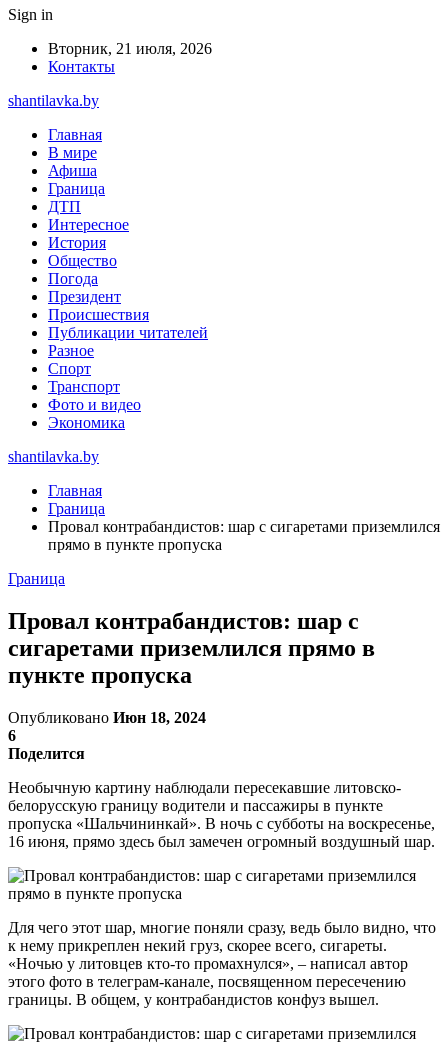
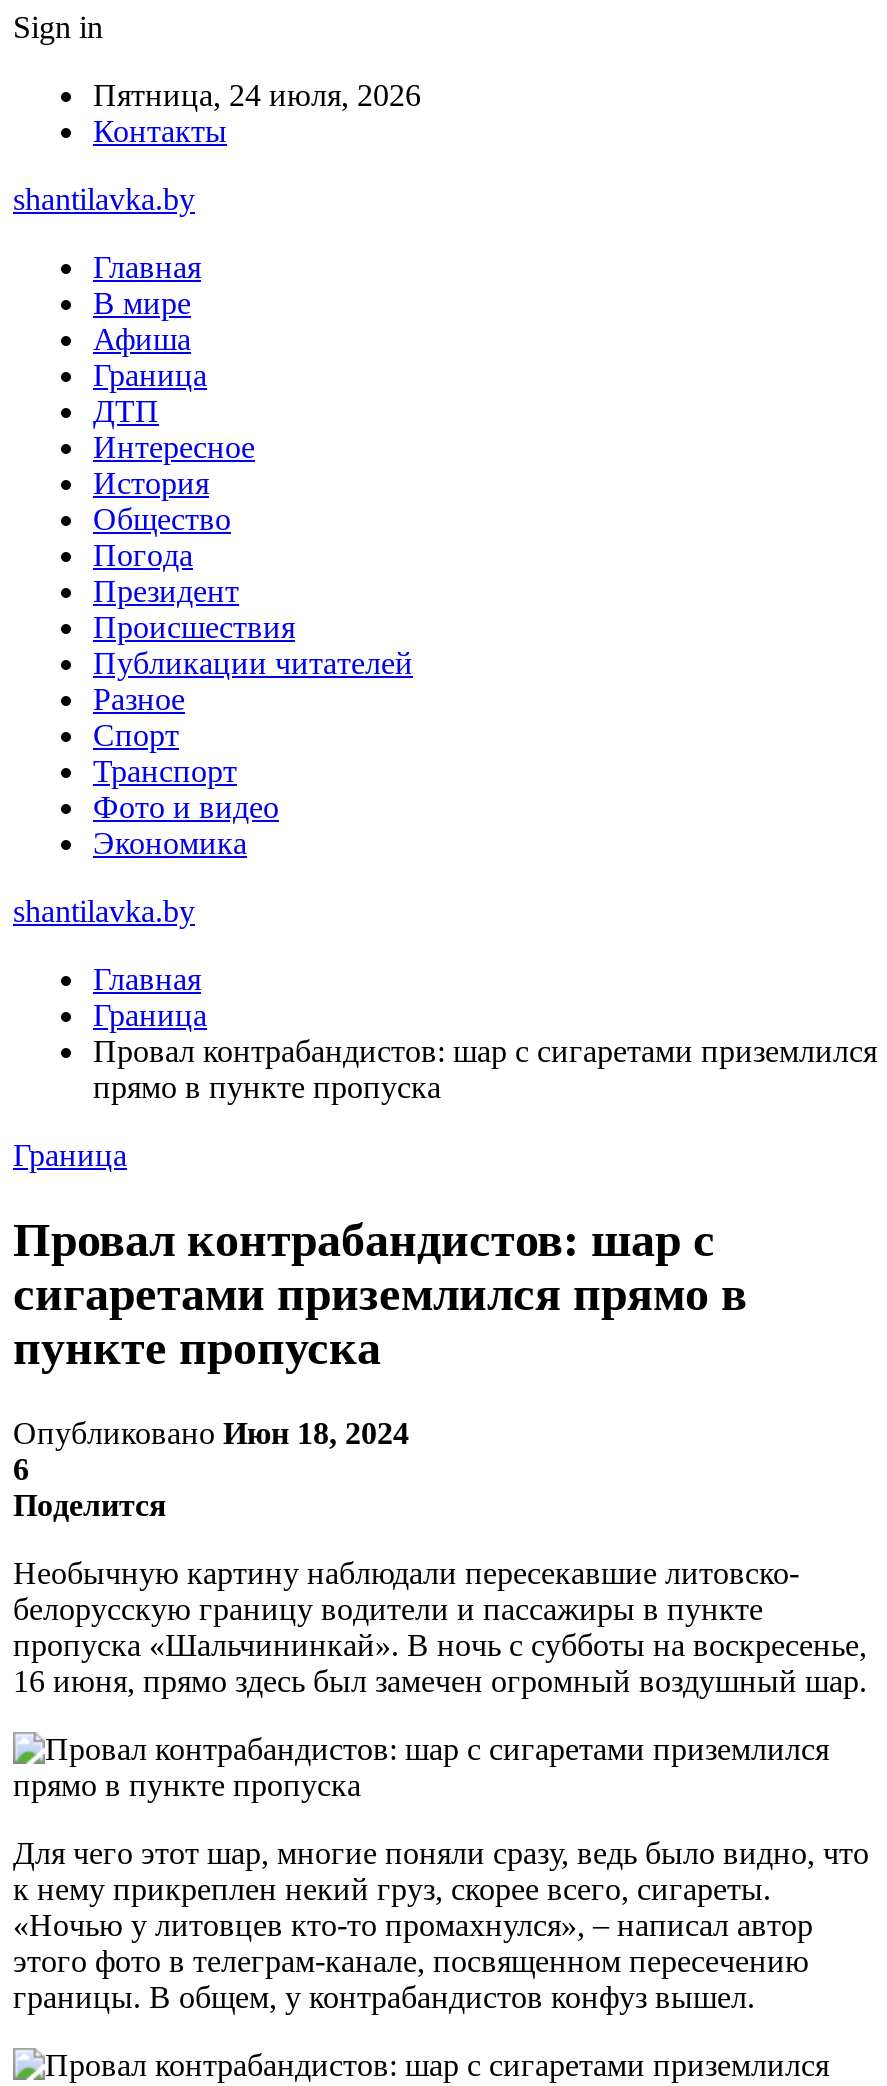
[48,40,212,57] Вторник, 21 июля, 2026 -> [93,78,421,112] Пятница, 24 июля, 2026

